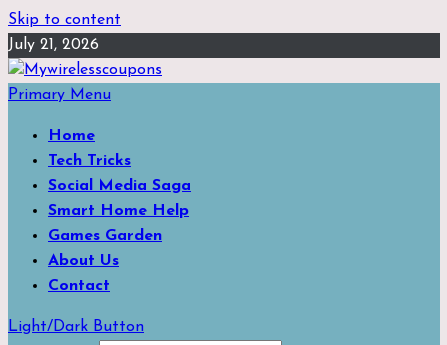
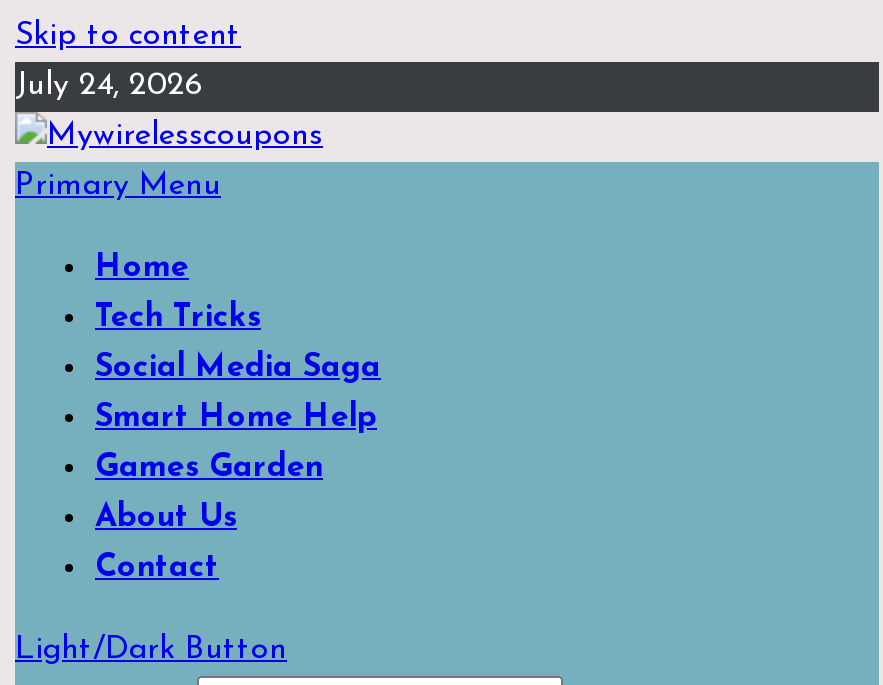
[8,37,99,53] July 21, 2026 -> [15,70,203,102] July 24, 2026

